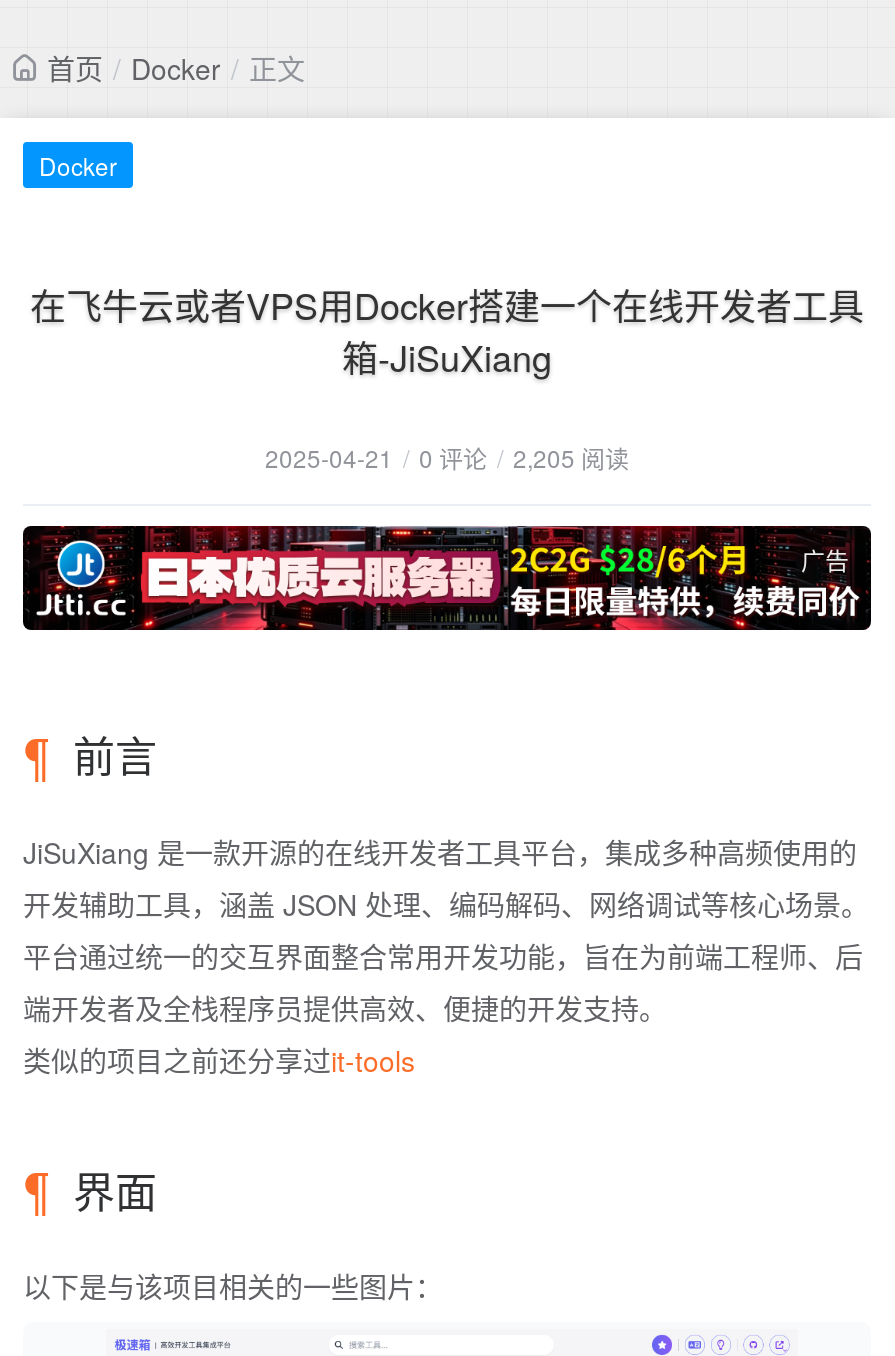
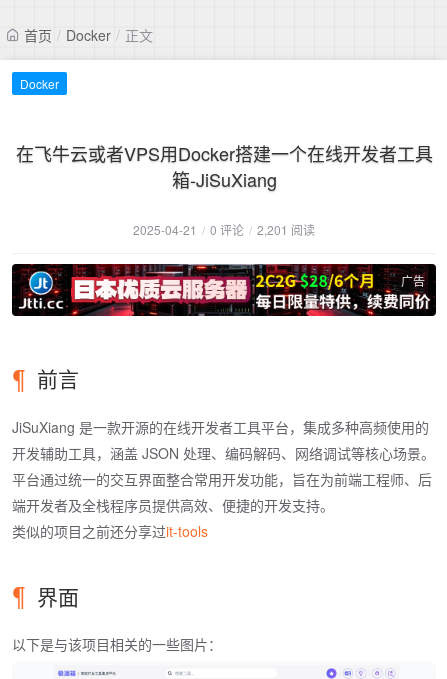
[265,440,629,474] 2025-04-21 / 0 评论 / 2,205 阅读 -> [133,221,315,238] 2025-04-21 / 0 评论 / 2,201 阅读

